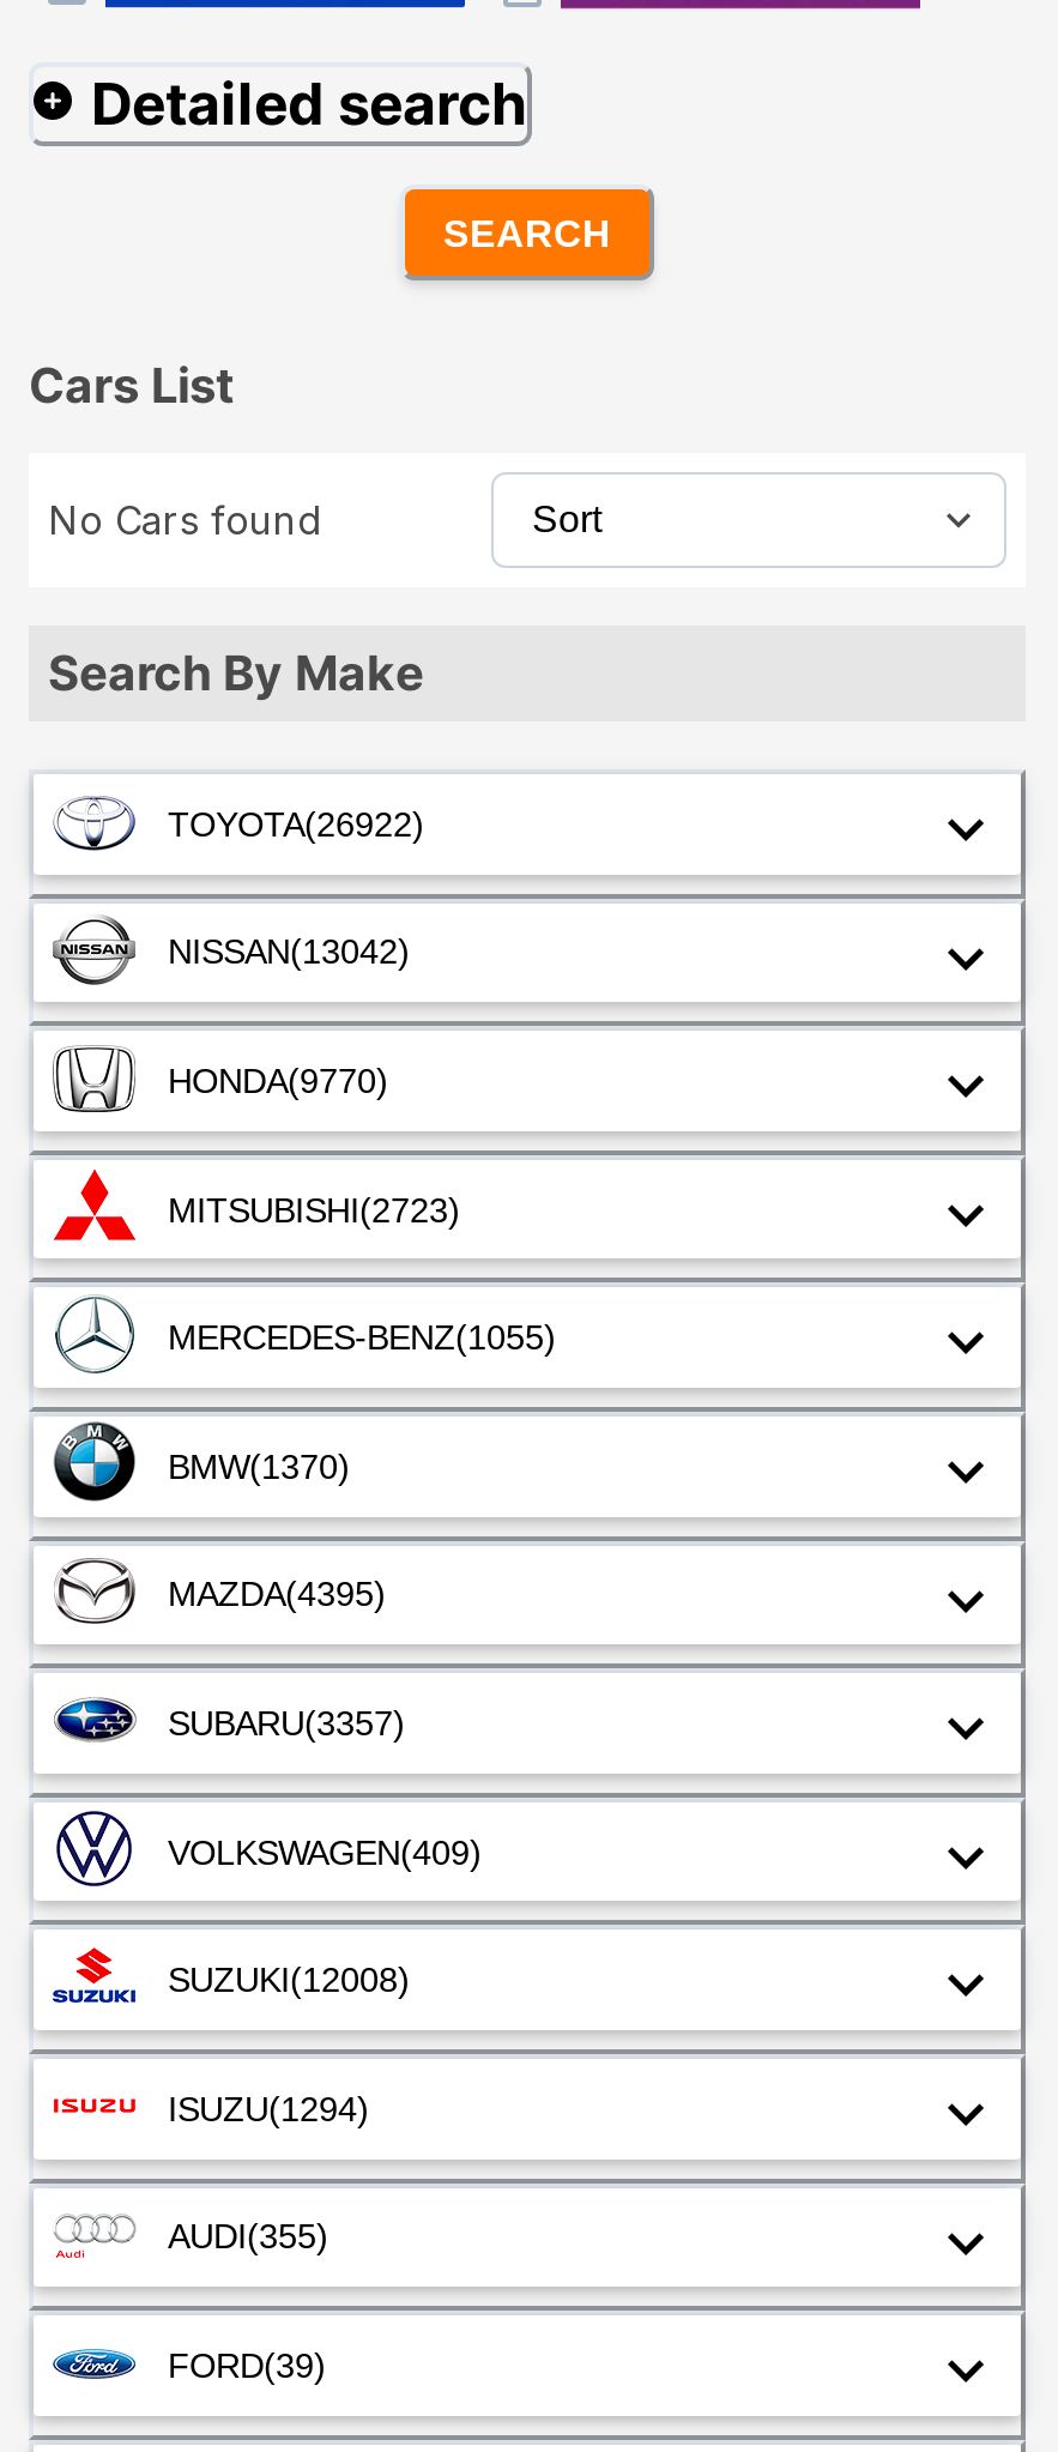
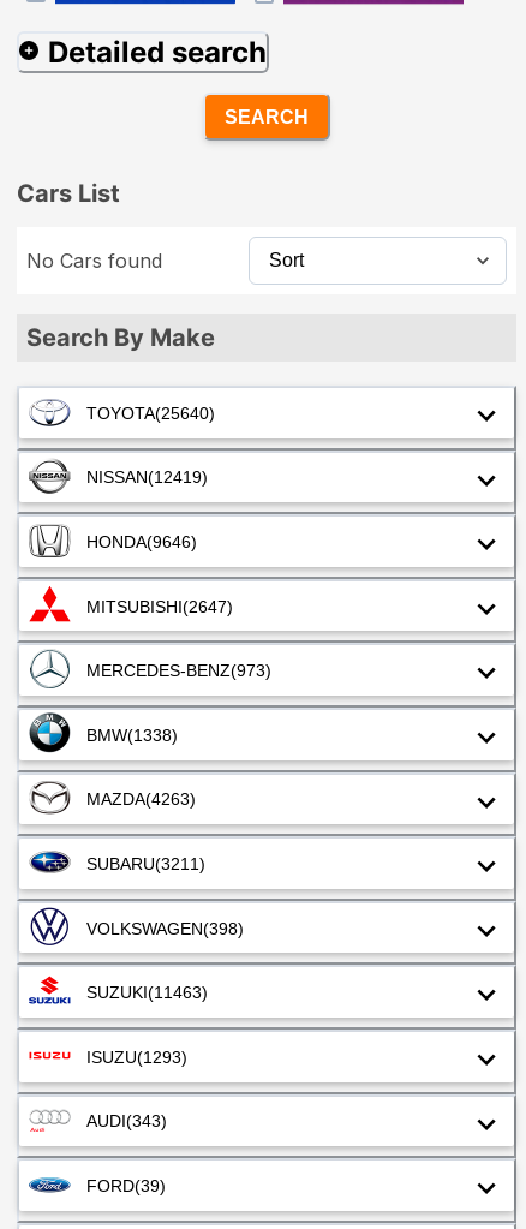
[168,805,424,843] TOYOTA(26922) -> [86,403,215,423] TOYOTA(25640)
[168,933,410,972] NISSAN(13042) -> [86,468,208,487] NISSAN(12419)
[168,1062,388,1100] HONDA(9770) -> [86,532,197,551] HONDA(9646)
[168,1190,460,1229] MITSUBISHI(2723) -> [86,597,233,616] MITSUBISHI(2647)
[168,1319,556,1357] MERCEDES-BENZ(1055) -> [86,661,271,680] MERCEDES-BENZ(973)
[168,1447,350,1486] BMW(1370) -> [86,725,178,745] BMW(1338)
[168,1576,386,1614] MAZDA(4395) -> [86,790,196,809] MAZDA(4263)
[168,1704,405,1743] SUBARU(3357) -> [86,854,205,873] SUBARU(3211)
[168,1832,482,1871] VOLKSWAGEN(409) -> [86,918,244,938] VOLKSWAGEN(398)
[168,1961,410,1999] SUZUKI(12008) -> [86,983,208,1002] SUZUKI(11463)
[168,2089,369,2128] ISUZU(1294) -> [86,1047,187,1066] ISUZU(1293)
[168,2218,328,2256] AUDI(355) -> [86,1112,167,1131] AUDI(343)

